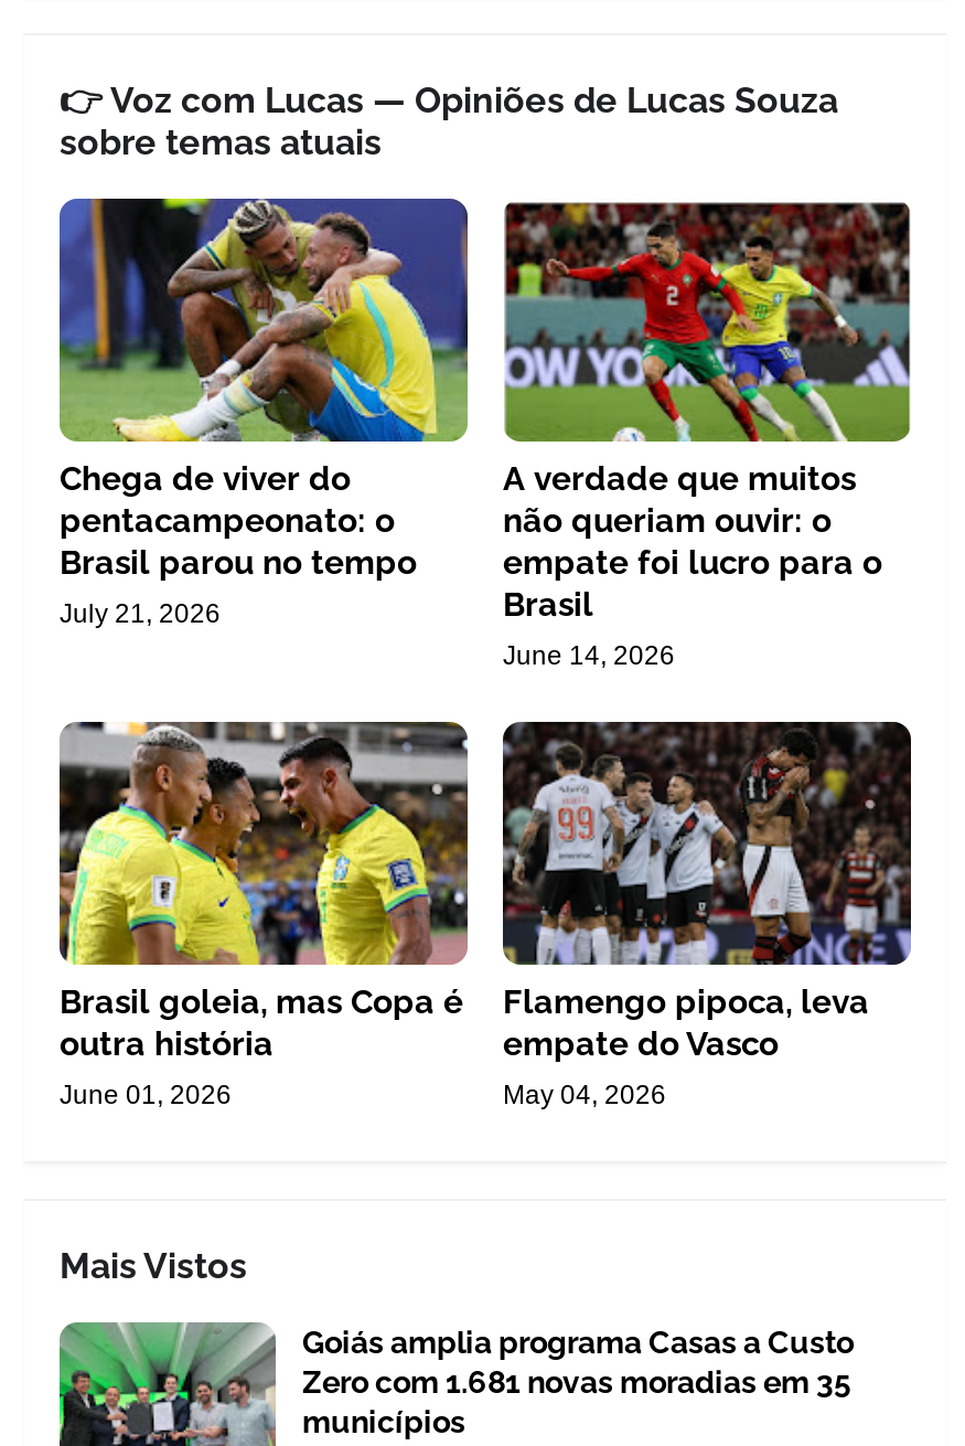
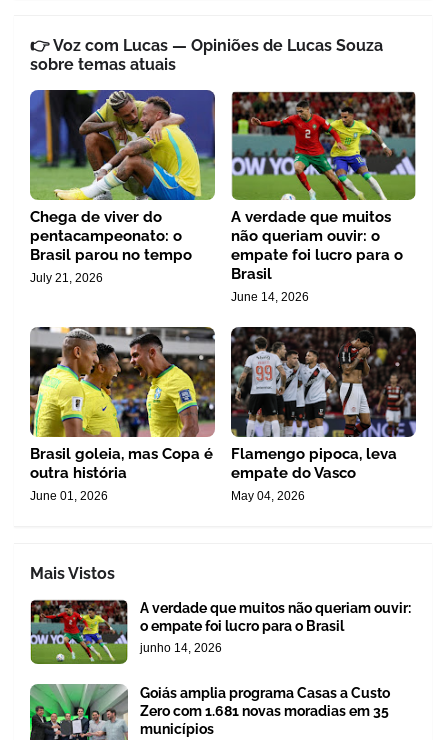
none -> [30,599,411,665] [image] | A verdade que muitos não queriam ouvir: | o empate foi lucro para o Brasil | junho 14, 2026

